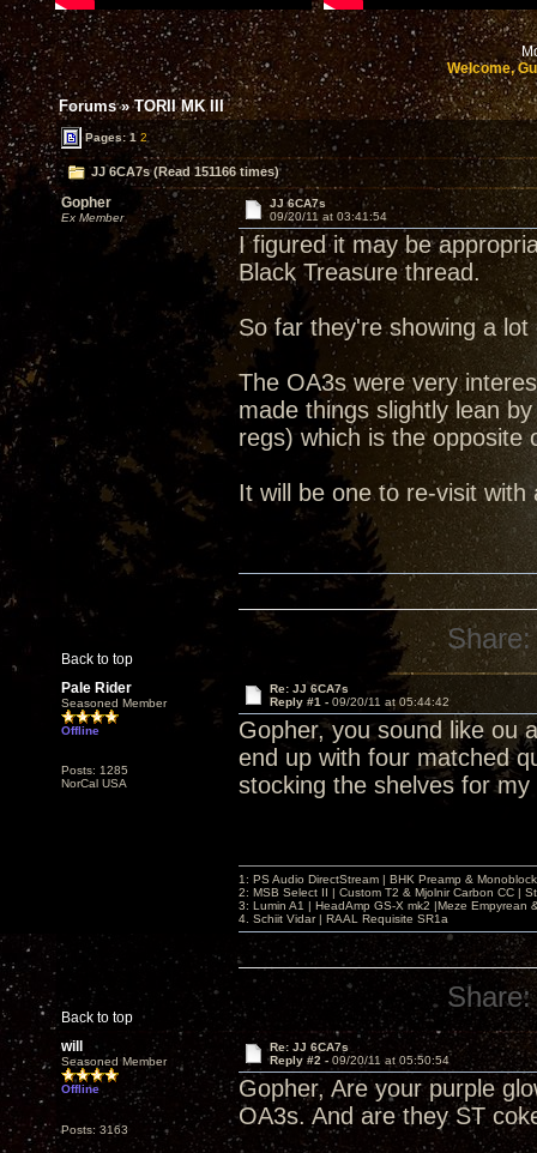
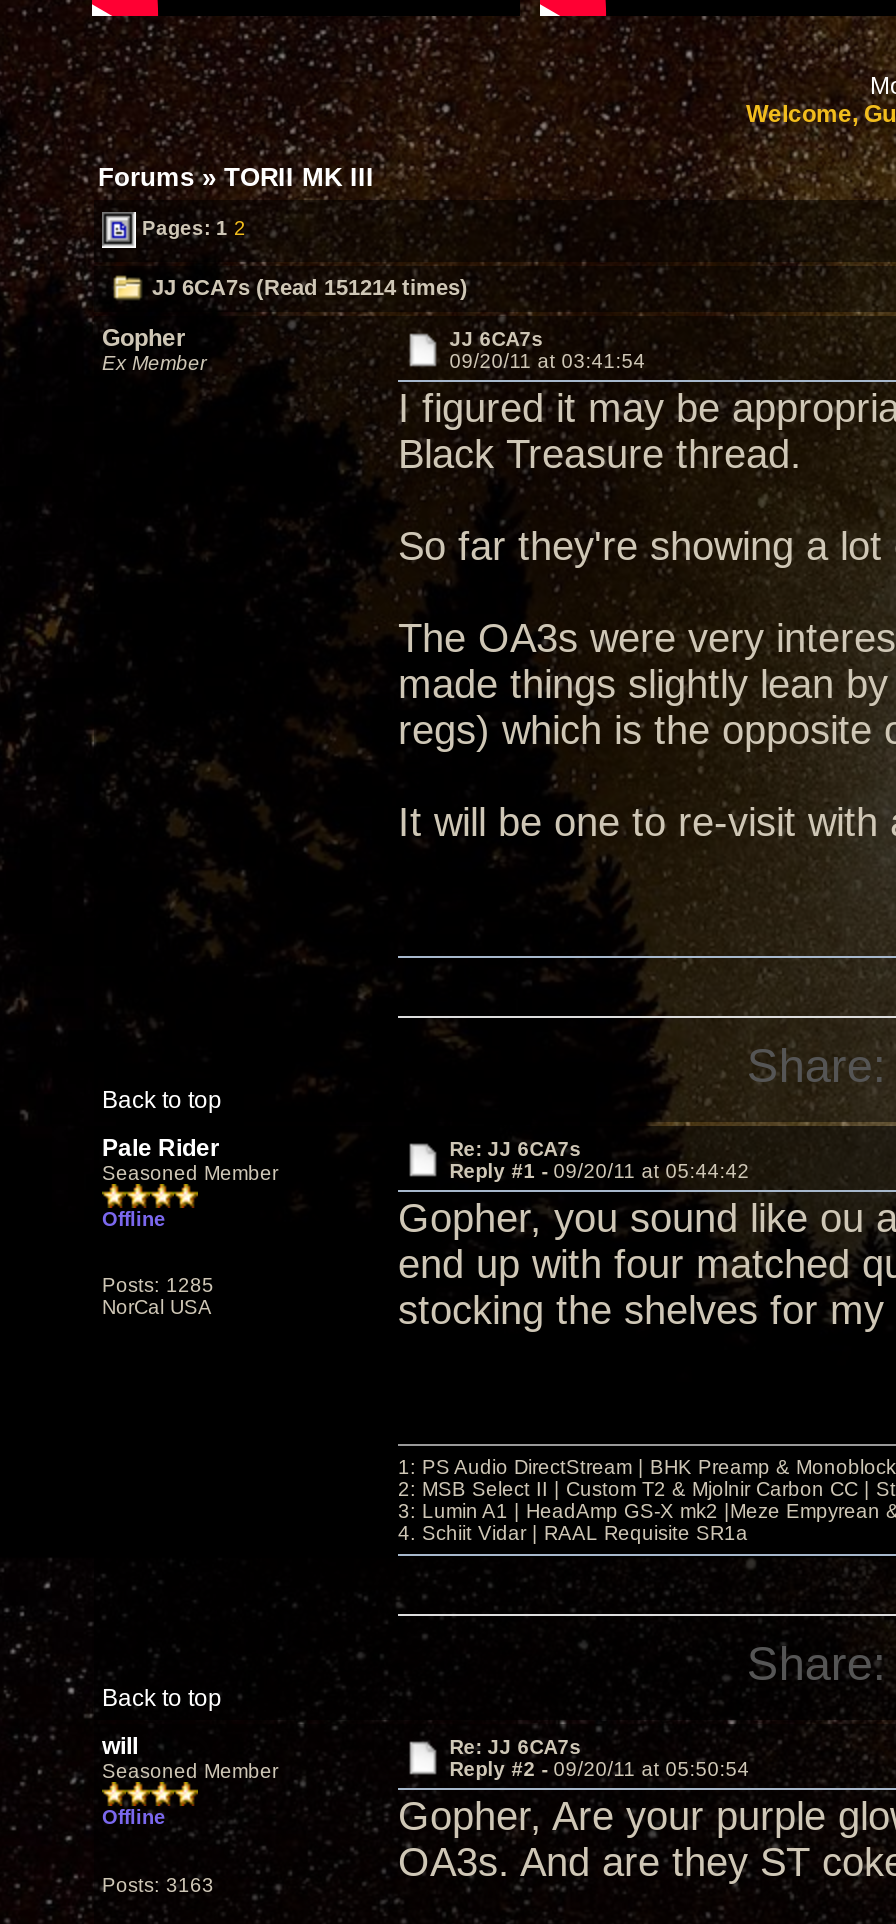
[88,165,279,179] JJ 6CA7s (Read 151166 times) -> [146,275,468,299] JJ 6CA7s (Read 151214 times)

